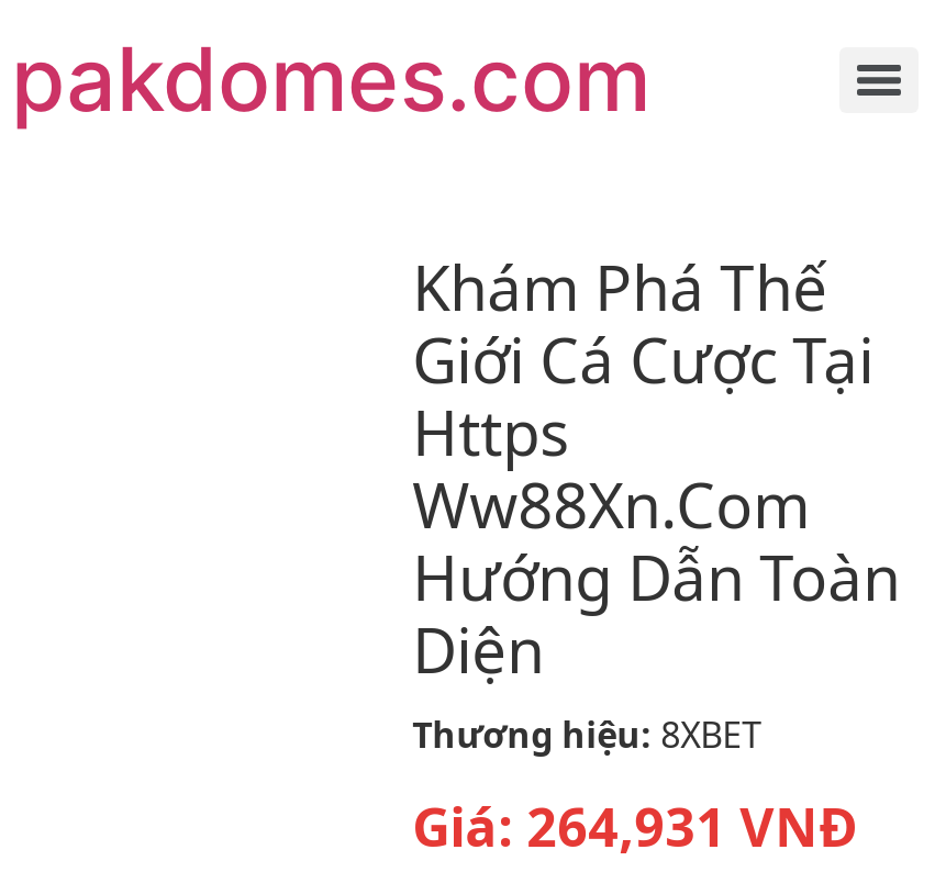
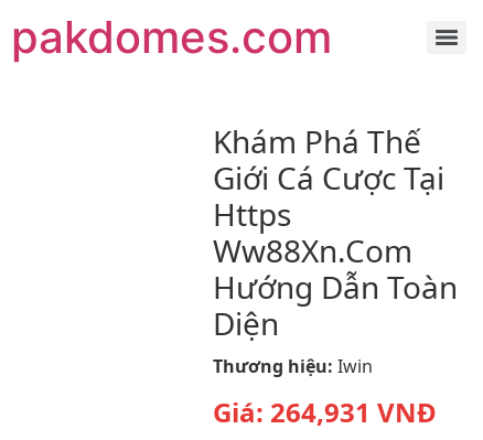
[412,711,762,759] Thương hiệu: 8XBET -> [212,354,372,378] Thương hiệu: Iwin

